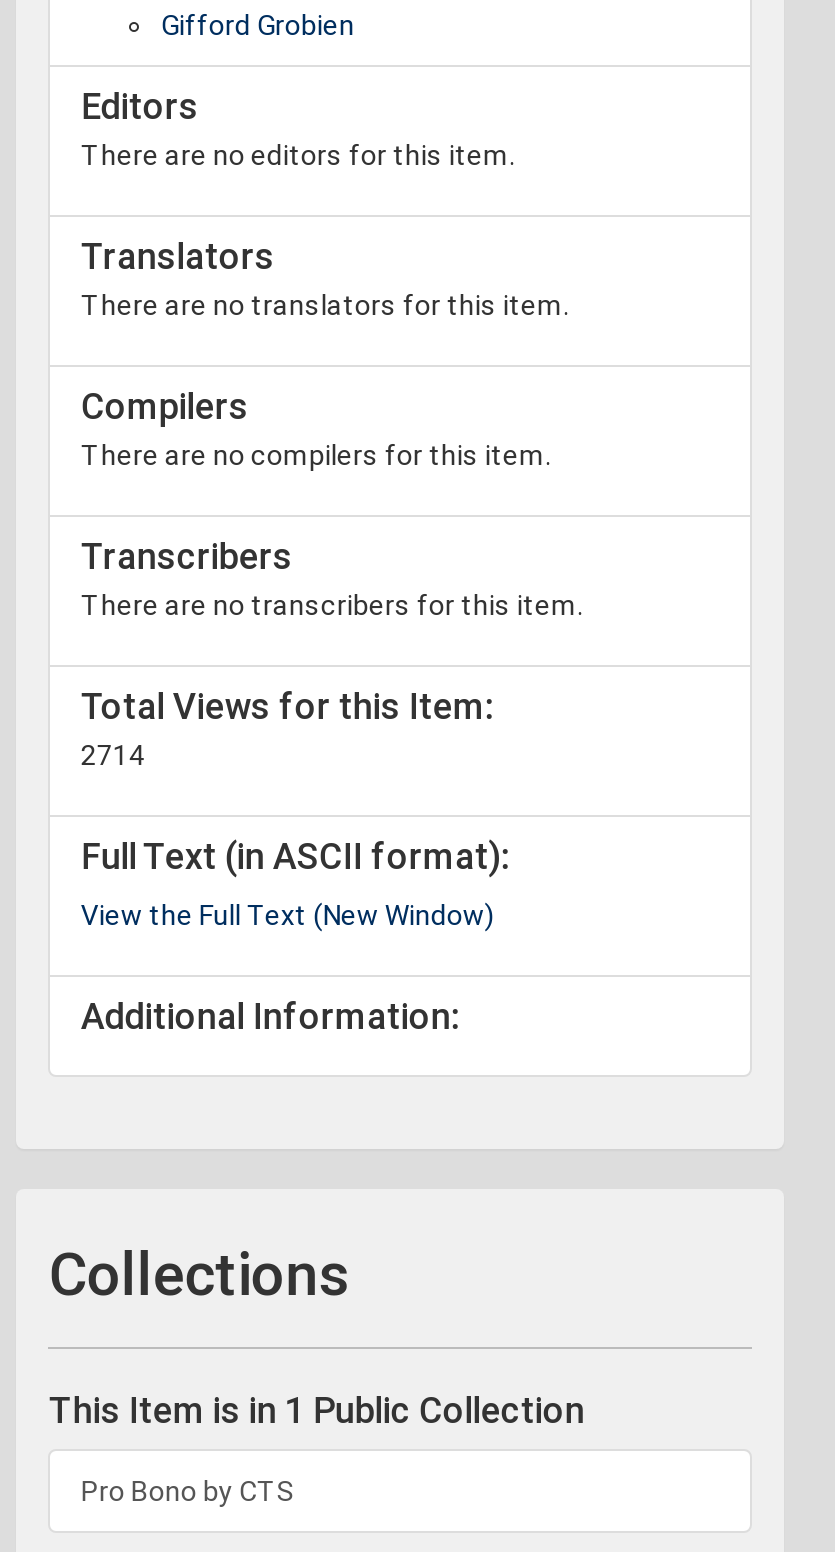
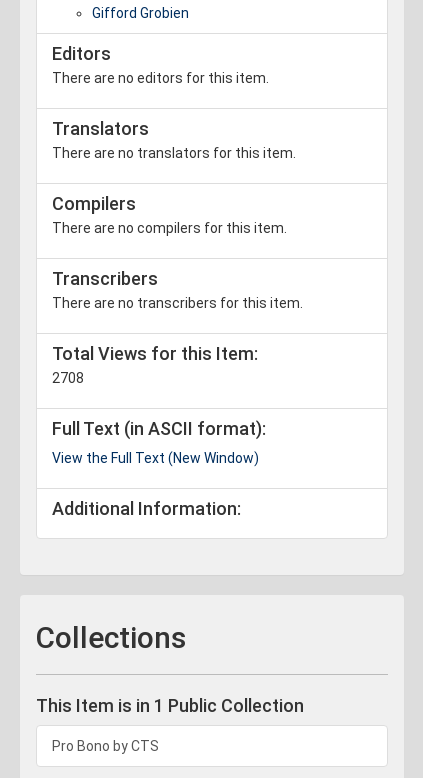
[81,739,145,771] 2714 -> [52,370,84,386] 2708

